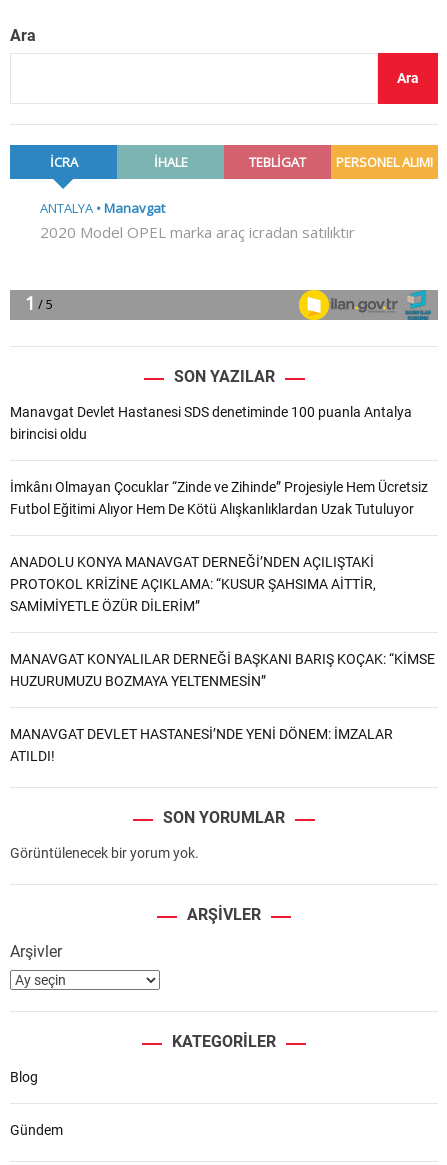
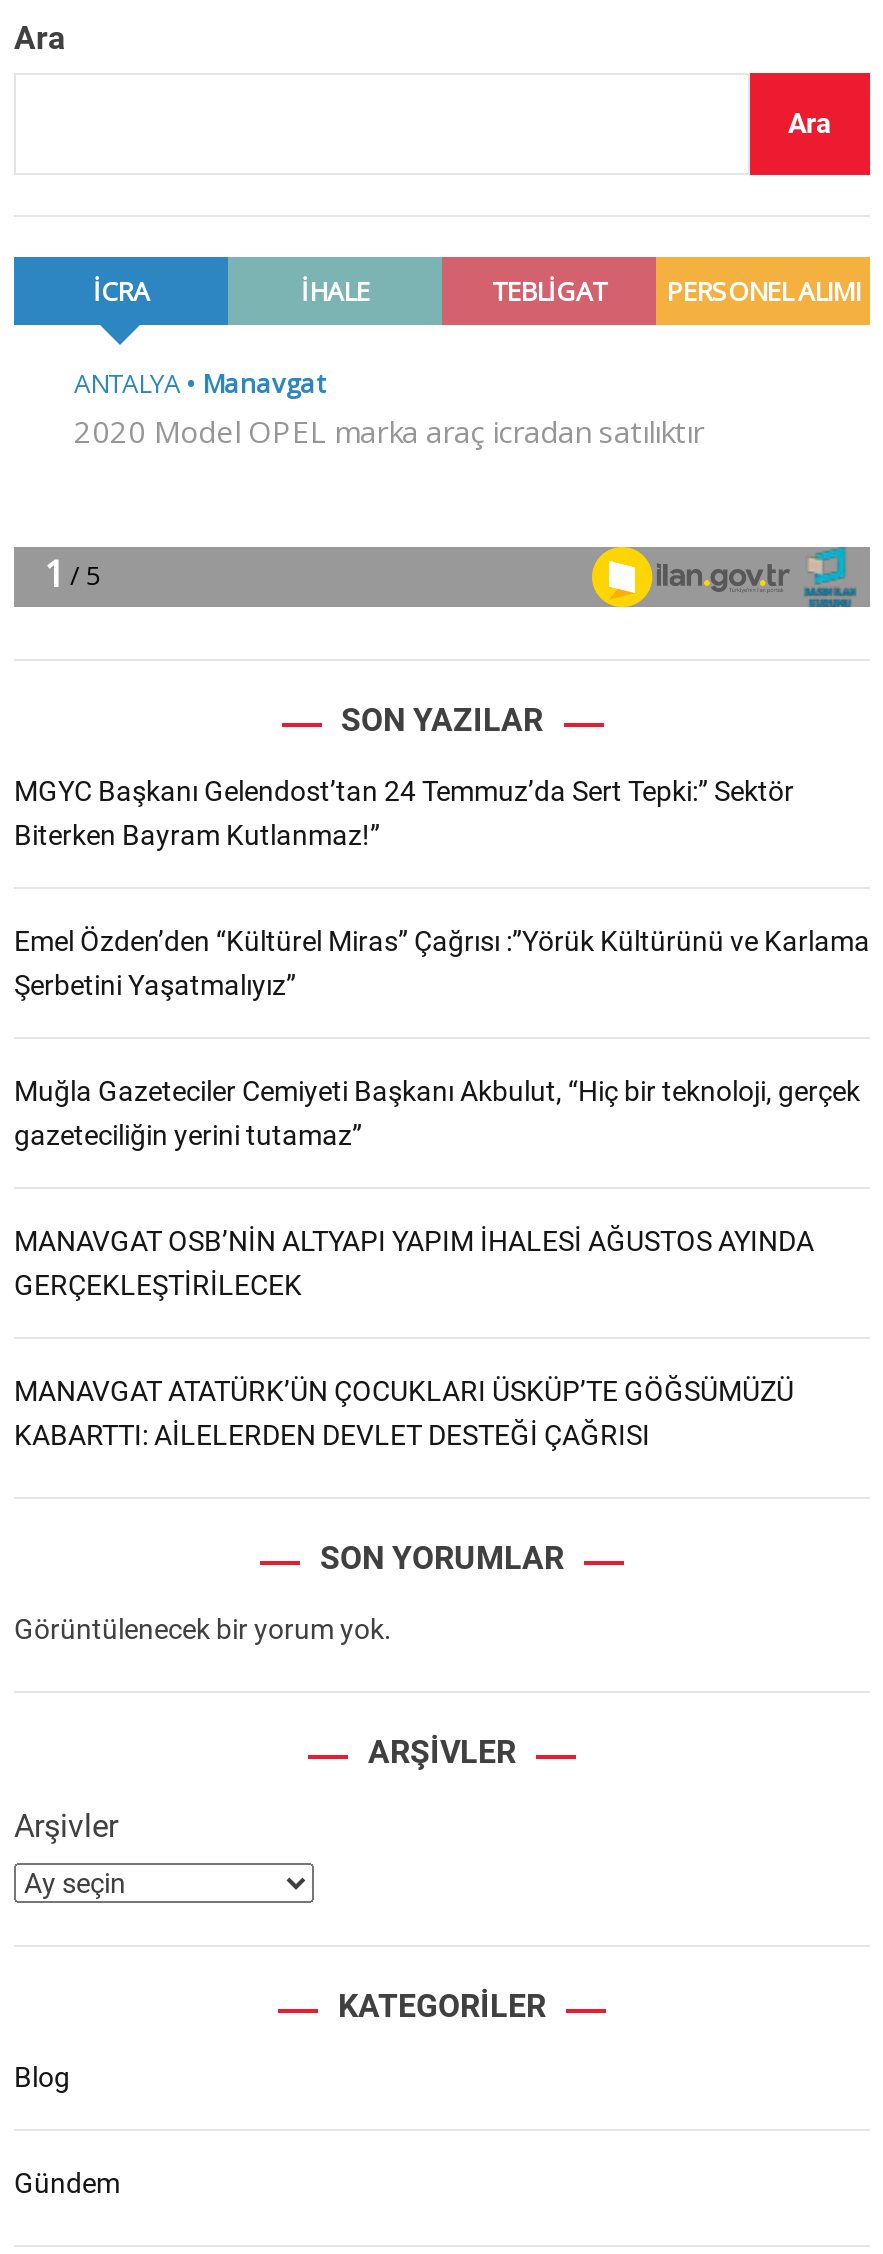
[10,404,412,442] Manavgat Devlet Hastanesi SDS denetiminde 100 puanla Antalya | birincisi oldu -> [14,774,794,850] MGYC Başkanı Gelendost’tan 24 Temmuz’da Sert Tepki:” Sektör | Biterken Bayram Kutlanmaz!”
[10,479,428,517] İmkânı Olmayan Çocuklar “Zinde ve Zihinde” Projesiyle Hem Ücretsiz | Futbol Eğitimi Alıyor Hem De Kötü Alışkanlıklardan Uzak Tutuluyor -> [14,924,870,1000] Emel Özden’den “Kültürel Miras” Çağrısı :”Yörük Kültürünü ve Karlama | Şerbetini Yaşatmalıyız”
[10,554,376,614] ANADOLU KONYA MANAVGAT DERNEĞİ’NDEN AÇILIŞTAKİ | PROTOKOL KRİZİNE AÇIKLAMA: “KUSUR ŞAHSIMA AİTTİR, | SAMİMİYETLE ÖZÜR DİLERİM” -> [14,1074,860,1150] Muğla Gazeteciler Cemiyeti Başkanı Akbulut, “Hiç bir teknoloji, gerçek | gazeteciliğin yerini tutamaz”
[10,651,435,689] MANAVGAT KONYALILAR DERNEĞİ BAŞKANI BARIŞ KOÇAK: “KİMSE | HUZURUMUZU BOZMAYA YELTENMESİN” -> [14,1224,814,1300] MANAVGAT OSB’NİN ALTYAPI YAPIM İHALESİ AĞUSTOS AYINDA | GERÇEKLEŞTİRİLECEK
[10,726,393,764] MANAVGAT DEVLET HASTANESİ’NDE YENİ DÖNEM: İMZALAR | ATILDI! -> [14,1374,794,1450] MANAVGAT ATATÜRK’ÜN ÇOCUKLARI ÜSKÜP’TE GÖĞSÜMÜZÜ | KABARTTI: AİLELERDEN DEVLET DESTEĞİ ÇAĞRISI

